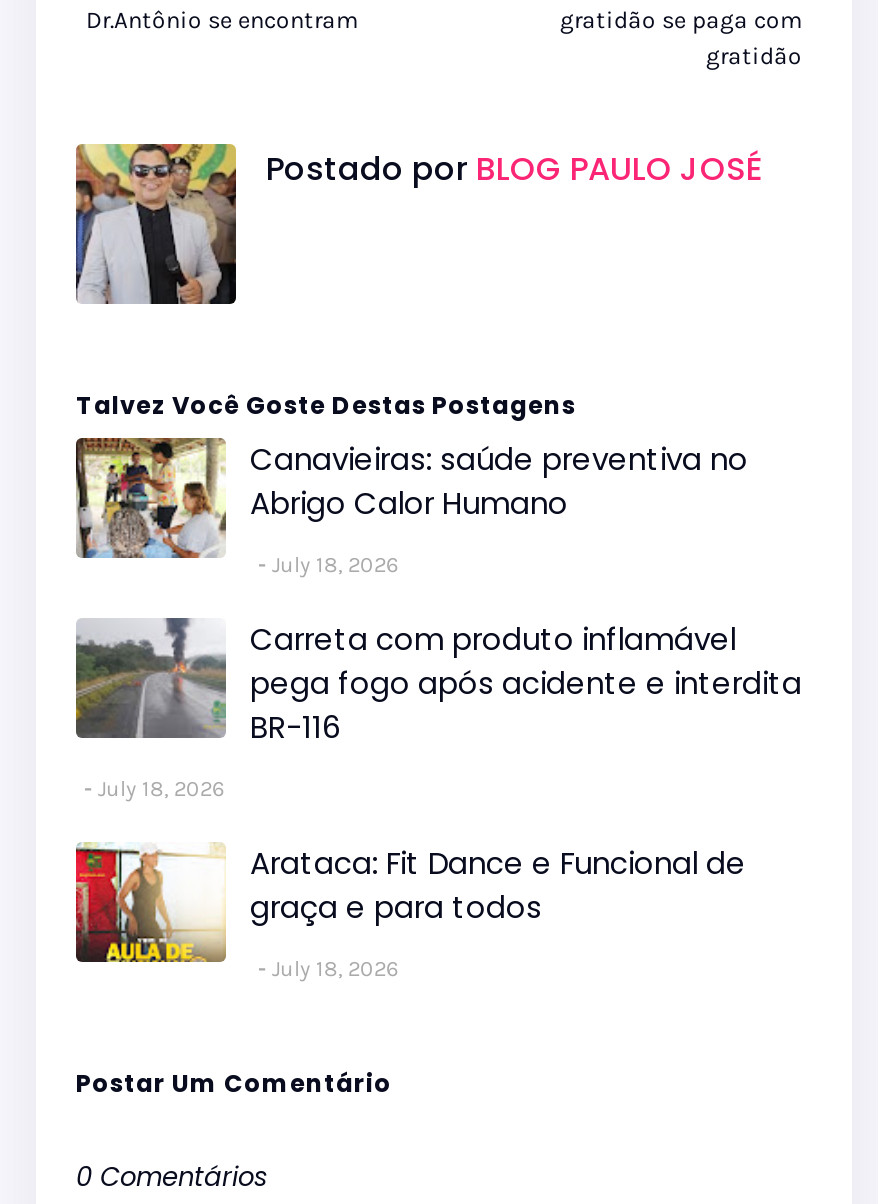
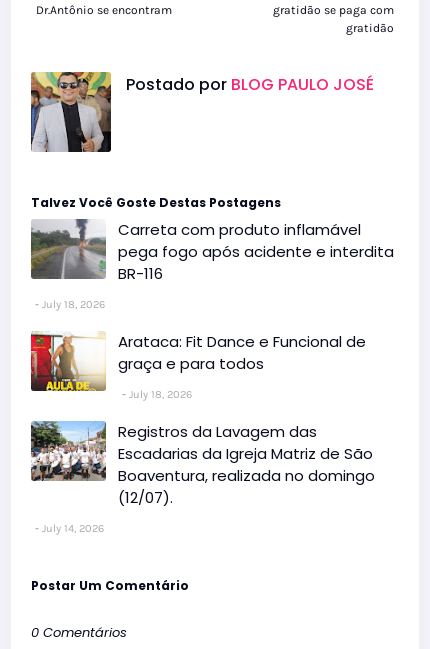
[74,436,748,577] [image] | Canavieiras: saúde preventiva no | Abrigo Calor Humano | July 18, 2026 -> none
moved [72,616,802,981] -> [29,218,394,401]: [image] | Carreta com produto inflamável | pega fogo após acidente e interdita | BR-116 | July 18, 2026 | Arataca: Fit Dance e Funcional de | graça e para todos | July 18, 2026
none -> [30,420,375,535] [image] | Registros da Lavagem das | Escadarias da Igreja Matriz de São | Boaventura, realizada no domingo | (12/07). | July 14, 2026

